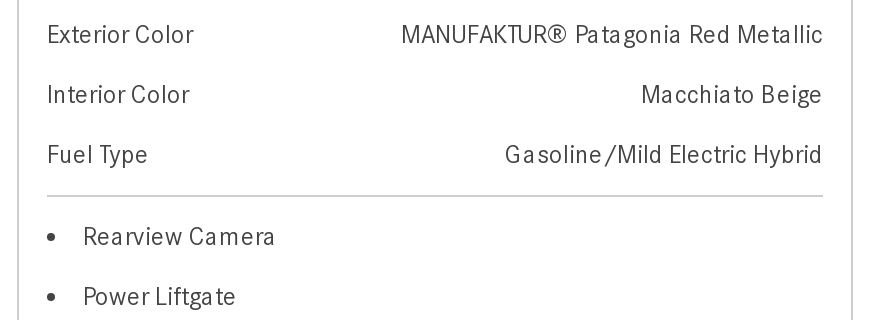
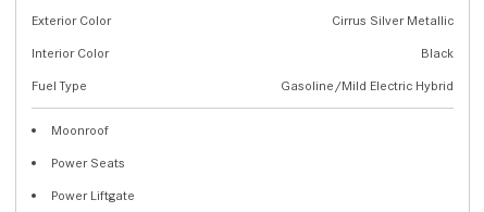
[401,19,823,49] MANUFAKTUR® Patagonia Red Metallic -> [332,12,454,28] Cirrus Silver Metallic
[641,79,823,109] Macchiato Beige -> [421,45,454,61] Black
[83,221,277,251] Rearview Camera -> [51,122,125,171] Moonroof | Power Seats

